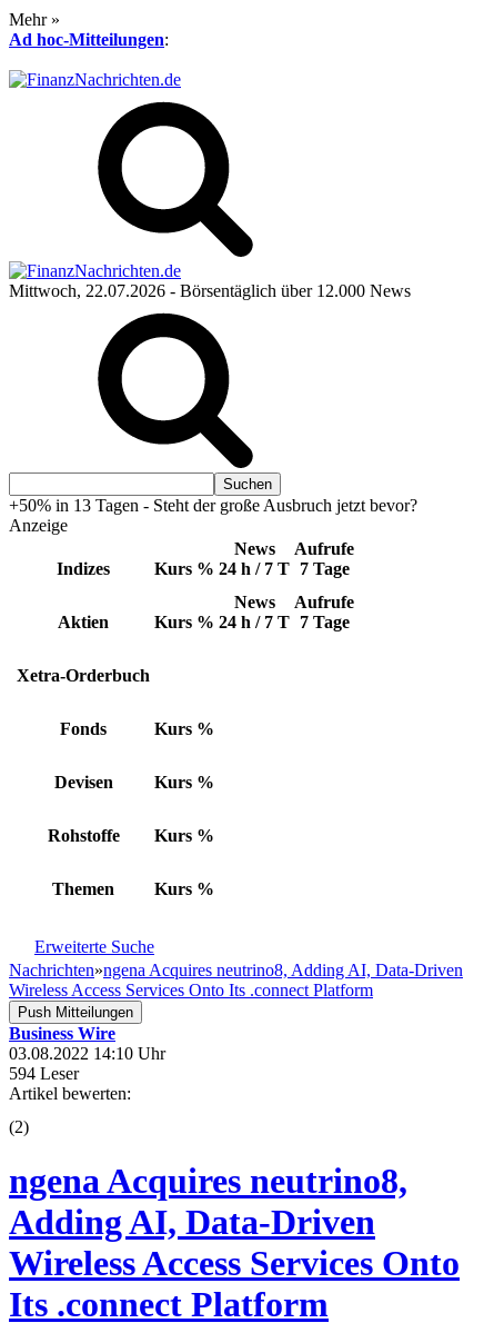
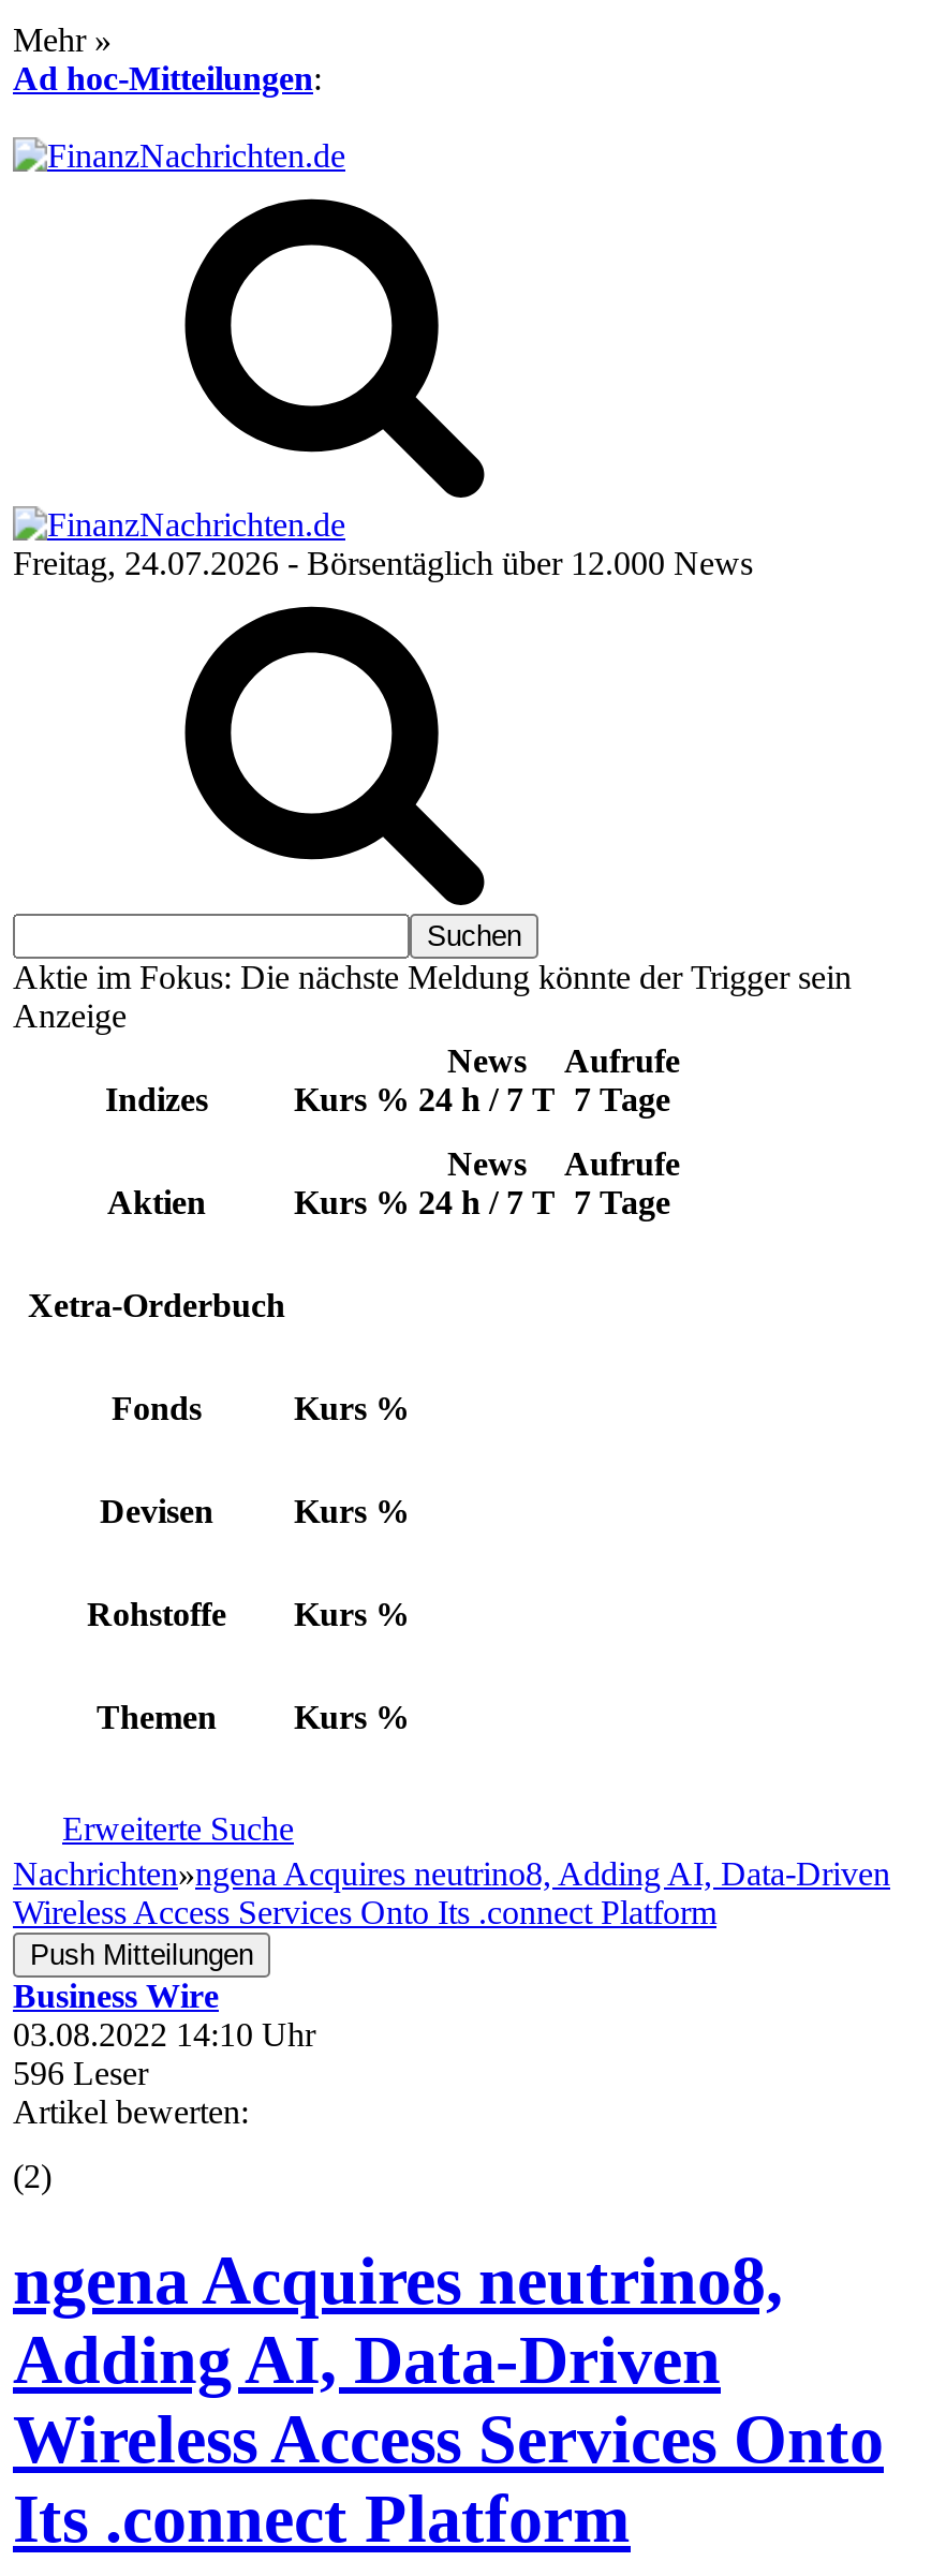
[9,281,411,300] Mittwoch, 22.07.2026 - Börsentäglich über 12.000 News -> [13,545,753,581] Freitag, 24.07.2026 - Börsentäglich über 12.000 News
[9,496,417,515] +50% in 13 Tagen - Steht der große Ausbruch jetzt bevor? -> [13,959,852,995] Aktie im Fokus: Die nächste Meldung könnte der Trigger sein
[9,1064,79,1083] 594 Leser -> [13,2055,148,2091] 596 Leser

